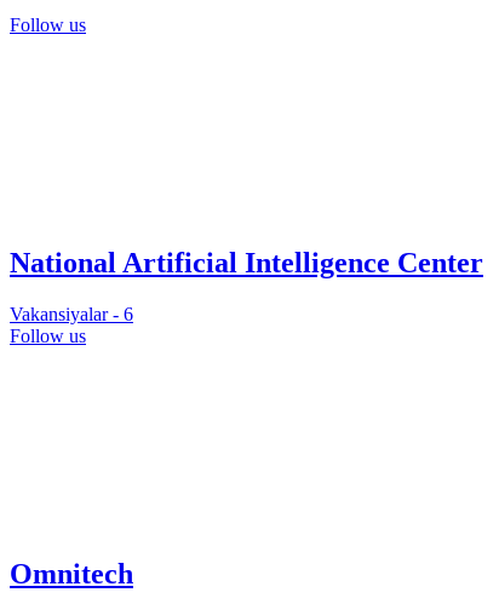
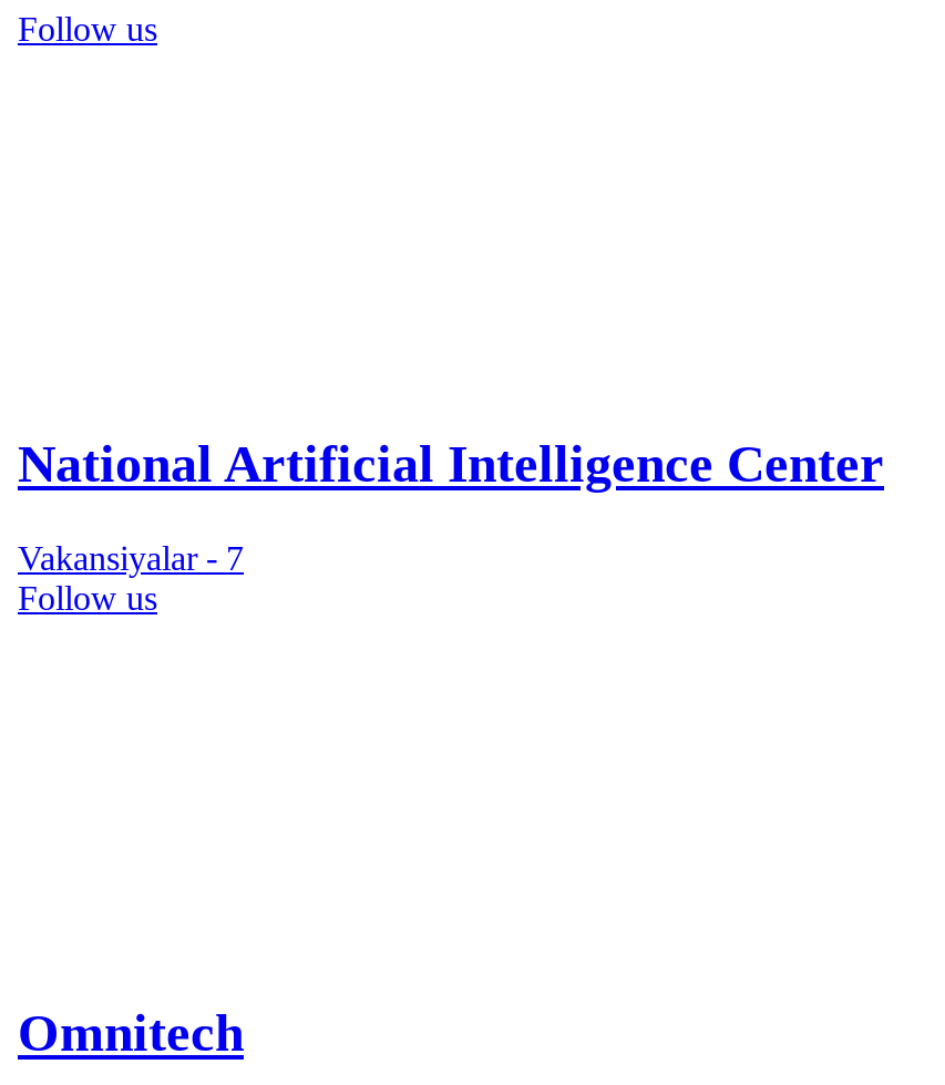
[10,304,133,324] Vakansiyalar - 6 -> [18,539,244,577] Vakansiyalar - 7

